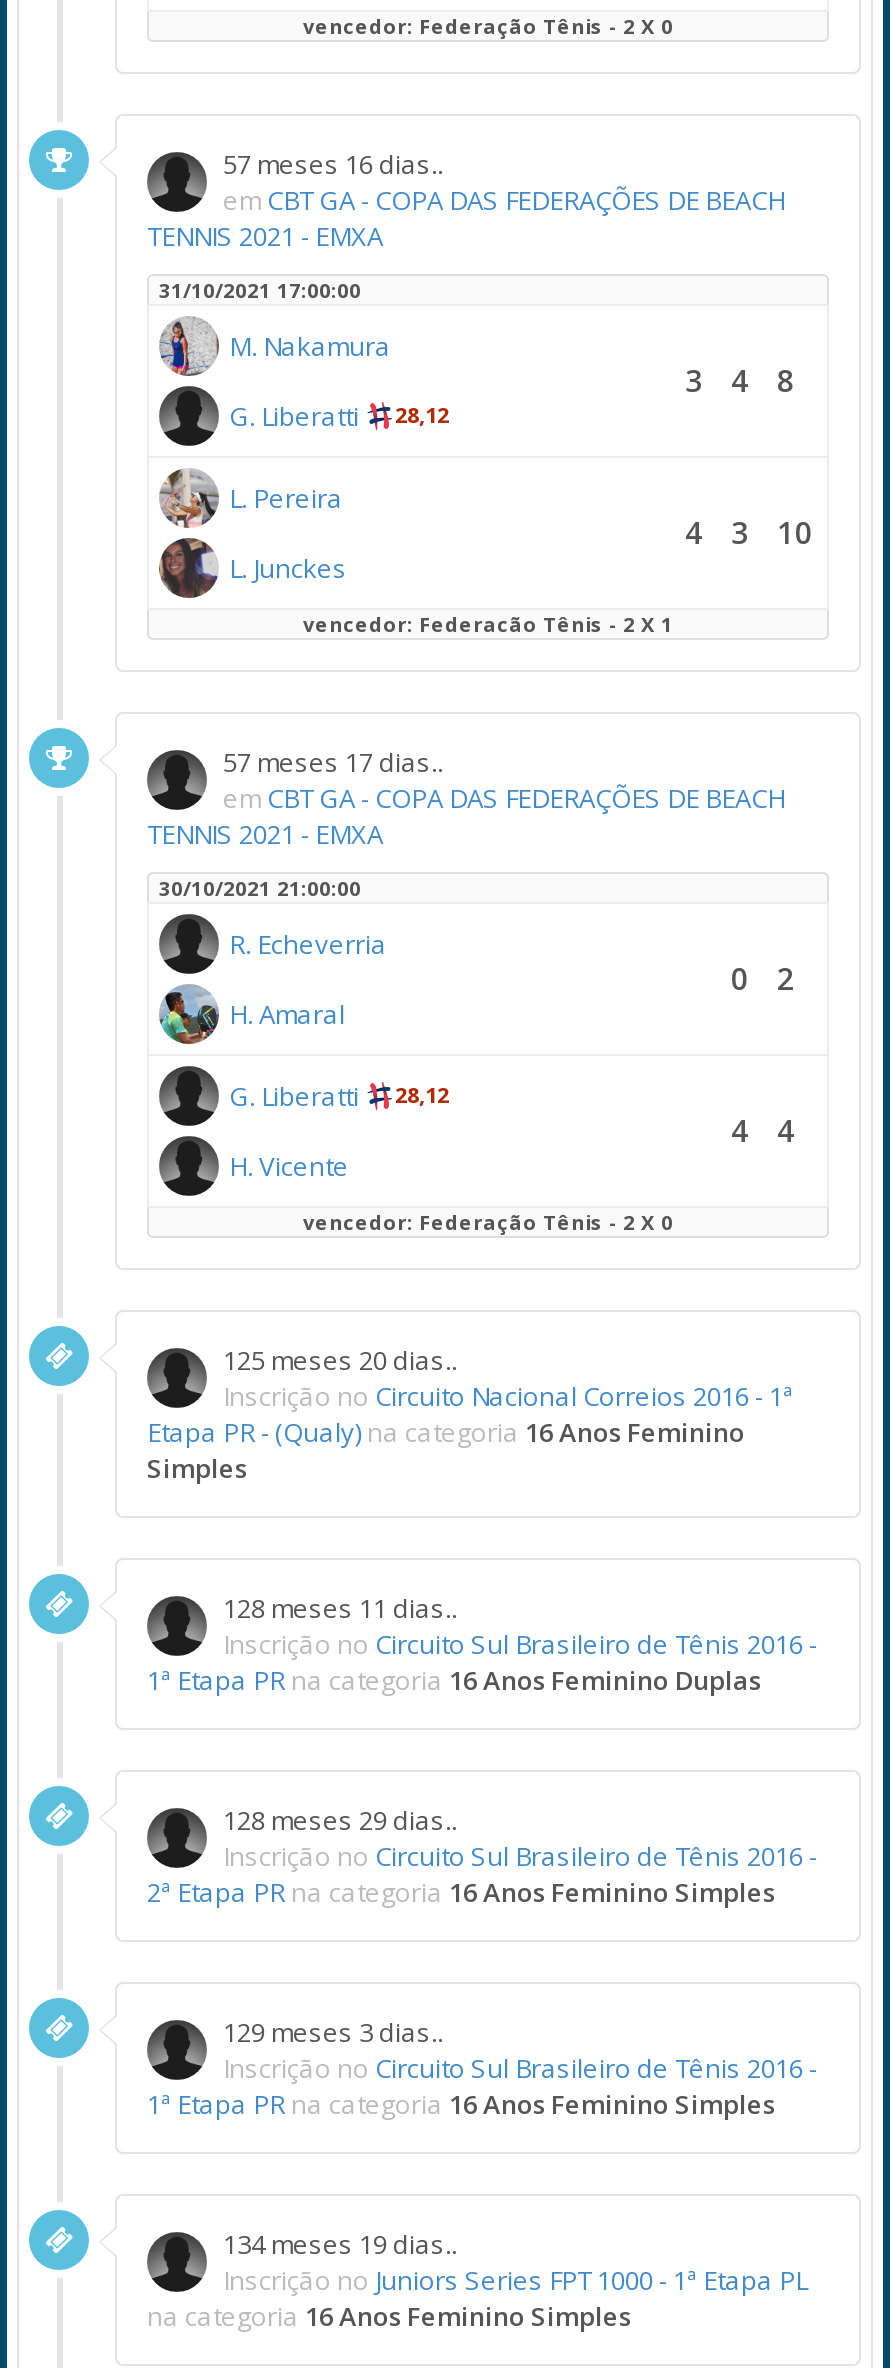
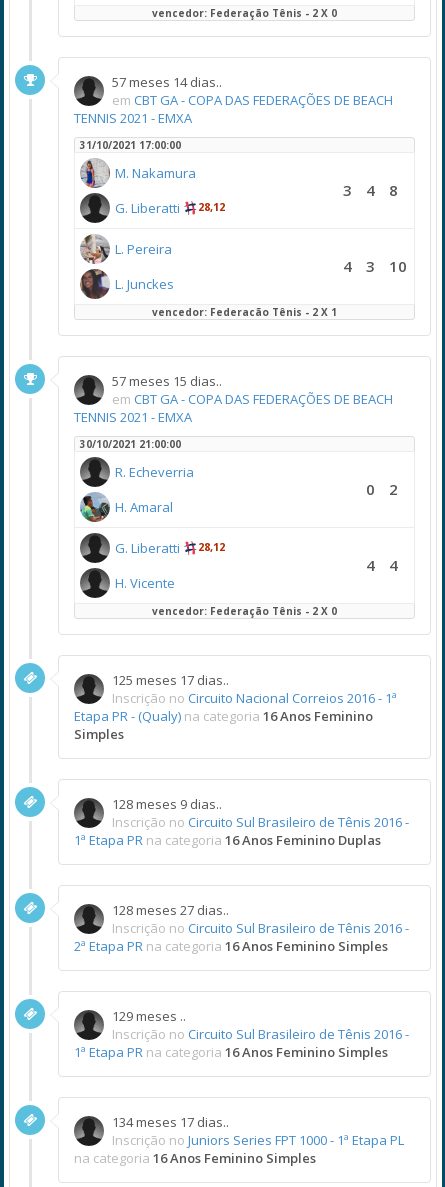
[223,146,443,182] 57 meses 16 dias.. -> [112,73,222,91] 57 meses 14 dias..
[223,744,443,780] 57 meses 17 dias.. -> [112,372,222,390] 57 meses 15 dias..
[223,1342,457,1378] 125 meses 20 dias.. -> [112,671,229,689] 125 meses 17 dias..
[223,1590,457,1626] 128 meses 11 dias.. -> [112,795,222,813] 128 meses 9 dias..
[223,1802,457,1838] 128 meses 29 dias.. -> [112,901,229,919] 128 meses 27 dias..
[223,2014,443,2050] 129 meses 3 dias.. -> [112,1007,186,1025] 129 meses ..
[223,2226,457,2262] 134 meses 19 dias.. -> [112,1113,229,1131] 134 meses 17 dias..

